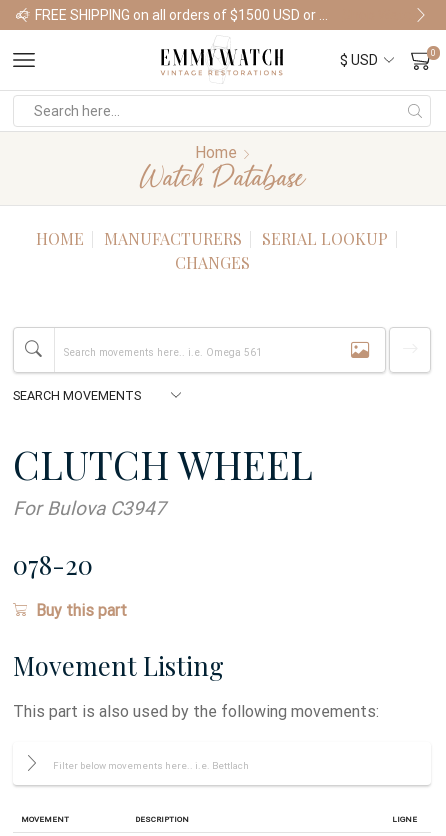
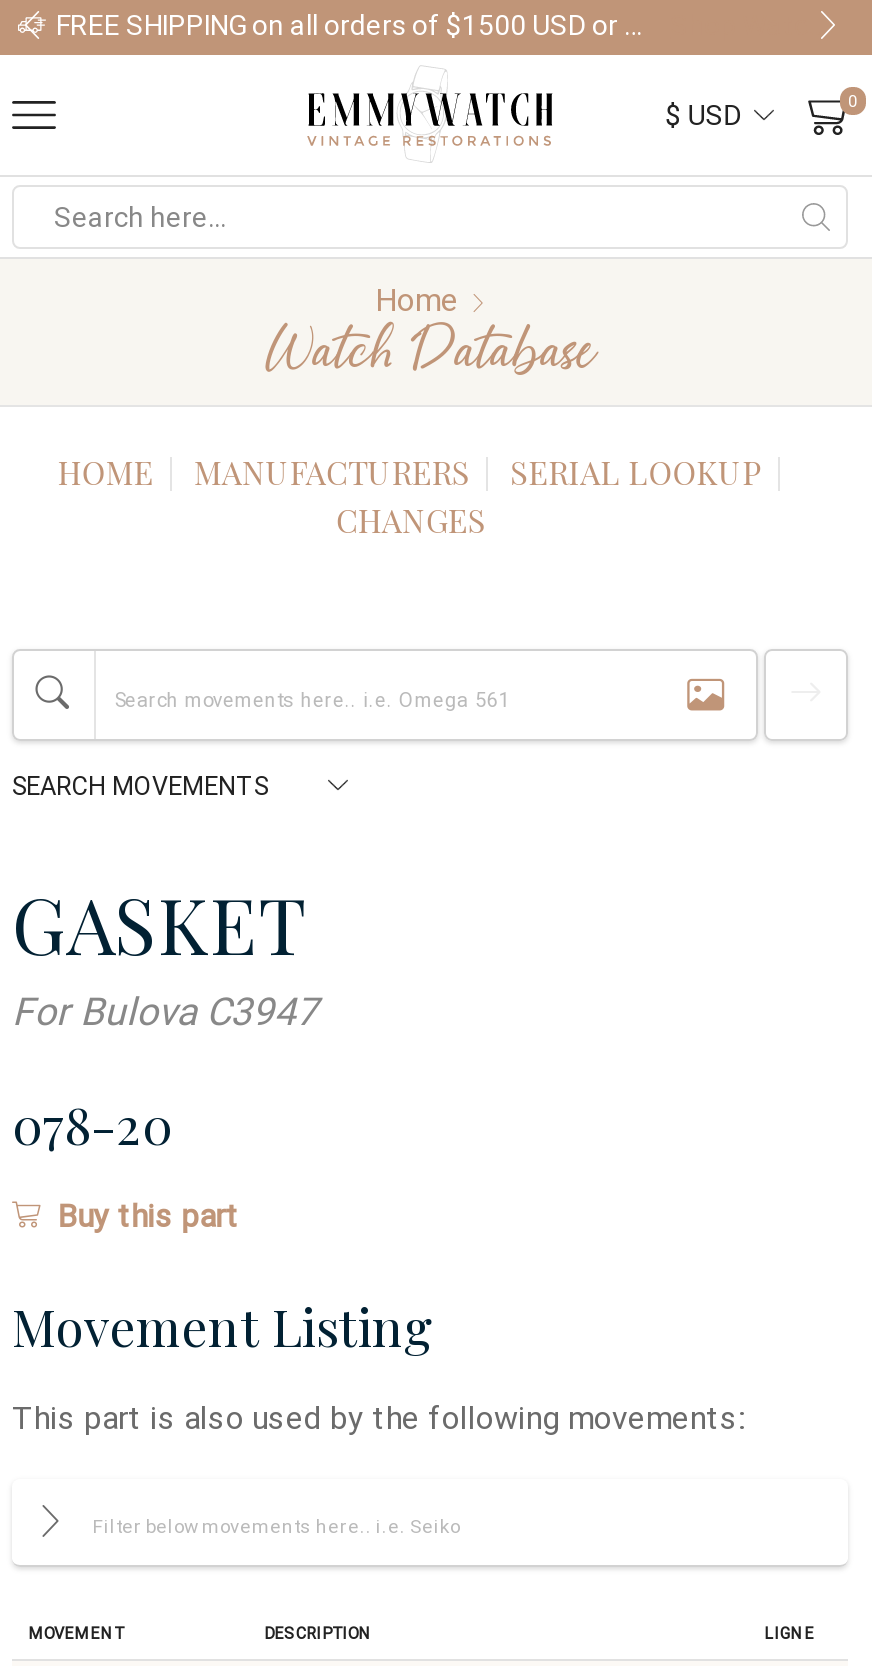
[13,438,313,490] CLUTCH WHEEL -> [12,871,306,975] GASKET

